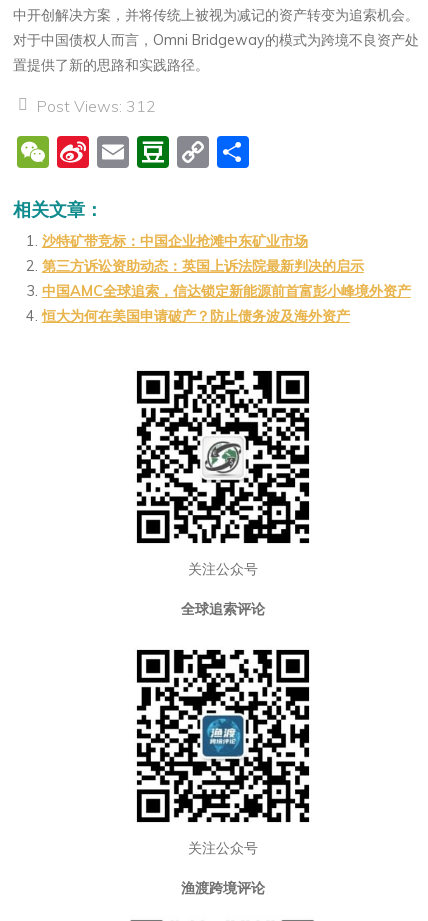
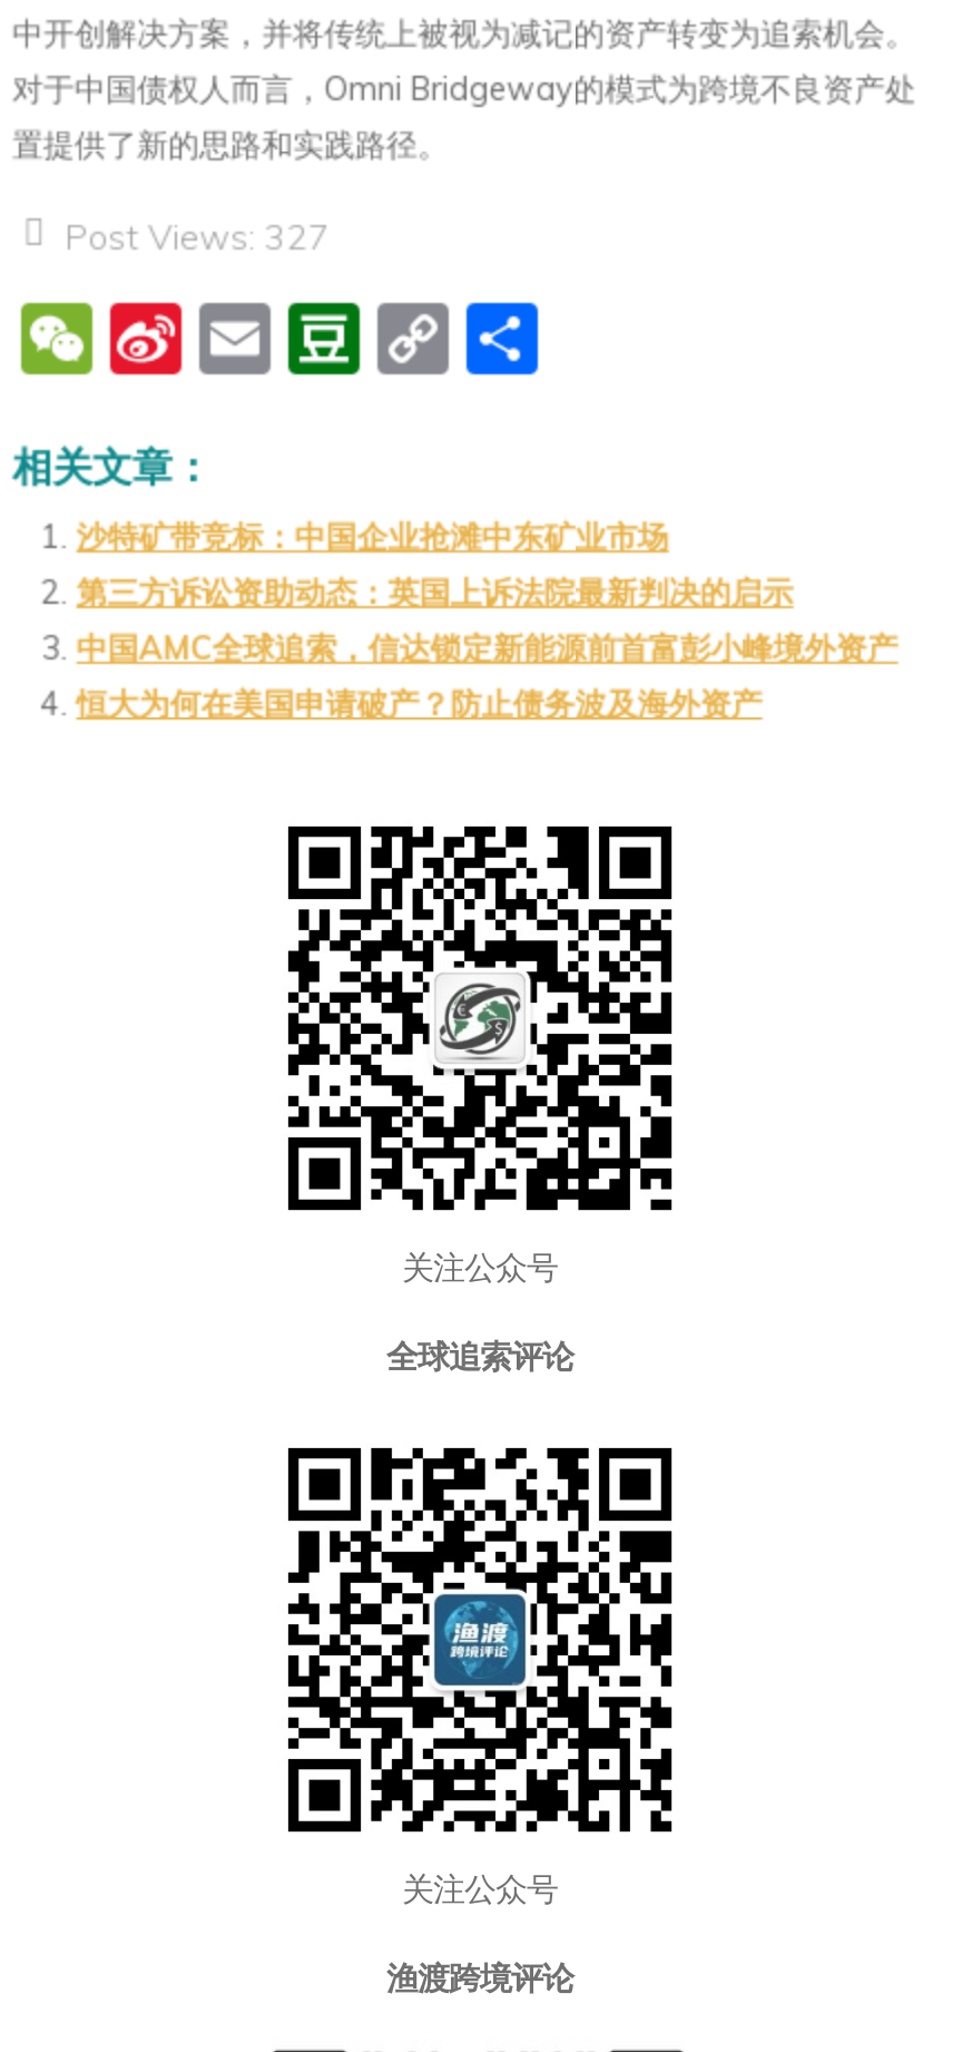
[37,96,156,116] Post Views: 312 -> [67,213,332,258] Post Views: 327

